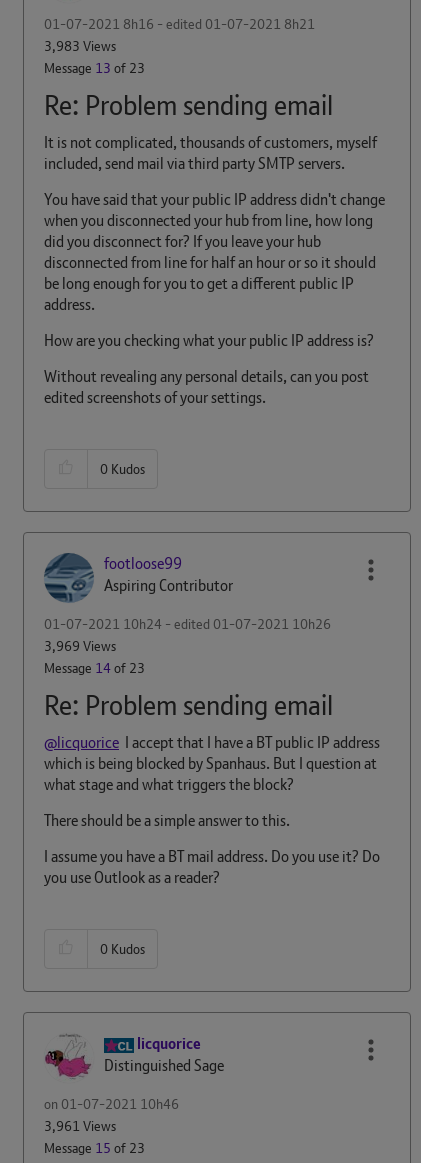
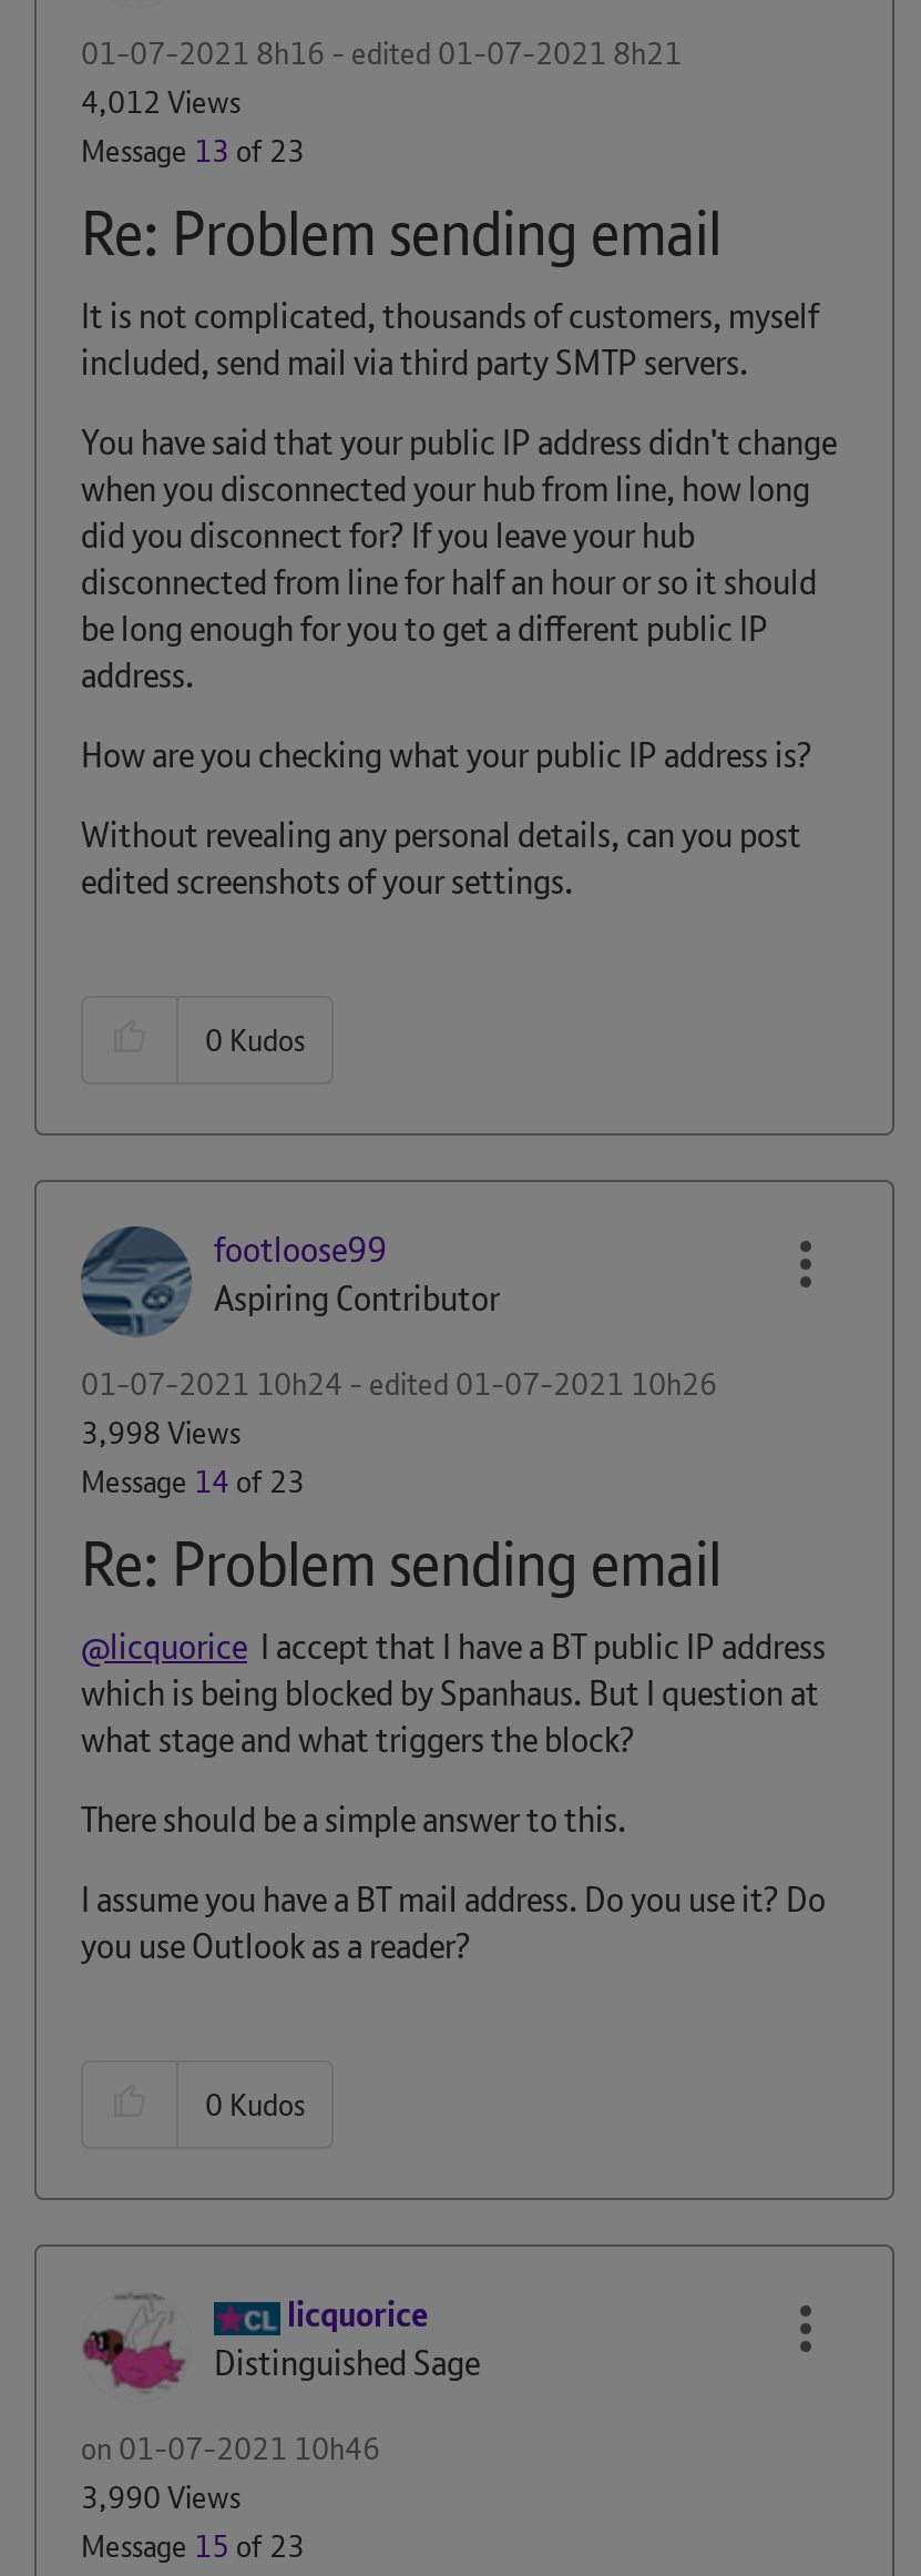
[44,37,116,55] 3,983 Views -> [81,82,241,122] 4,012 Views
[44,637,116,655] 3,969 Views -> [81,1413,241,1453] 3,998 Views
[44,1117,116,1135] 3,961 Views -> [81,2477,241,2517] 3,990 Views

